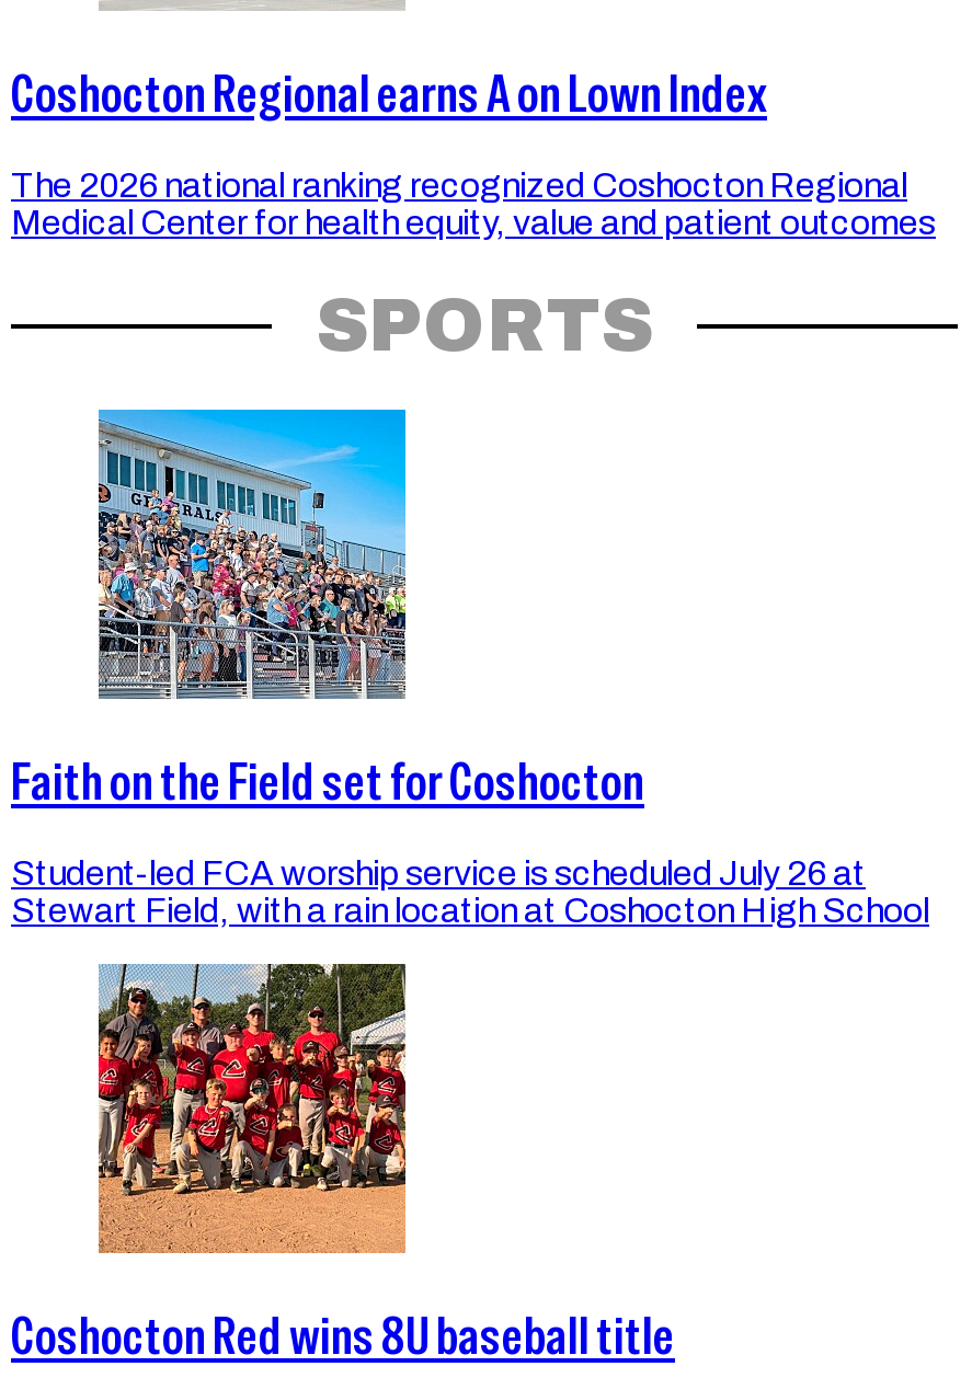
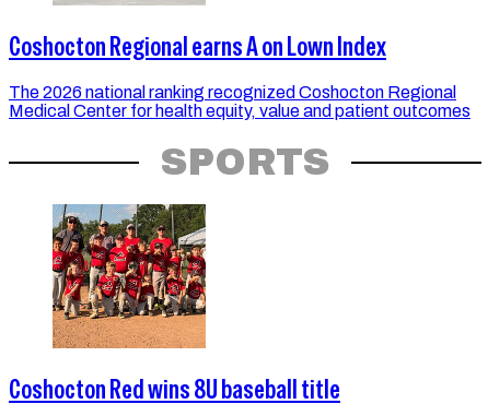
[11,407,929,929] [image] | Faith on the Field set for Coshocton | Student-led FCA worship service is scheduled July 26 at | Stewart Field, with a rain location at Coshocton High School -> none

